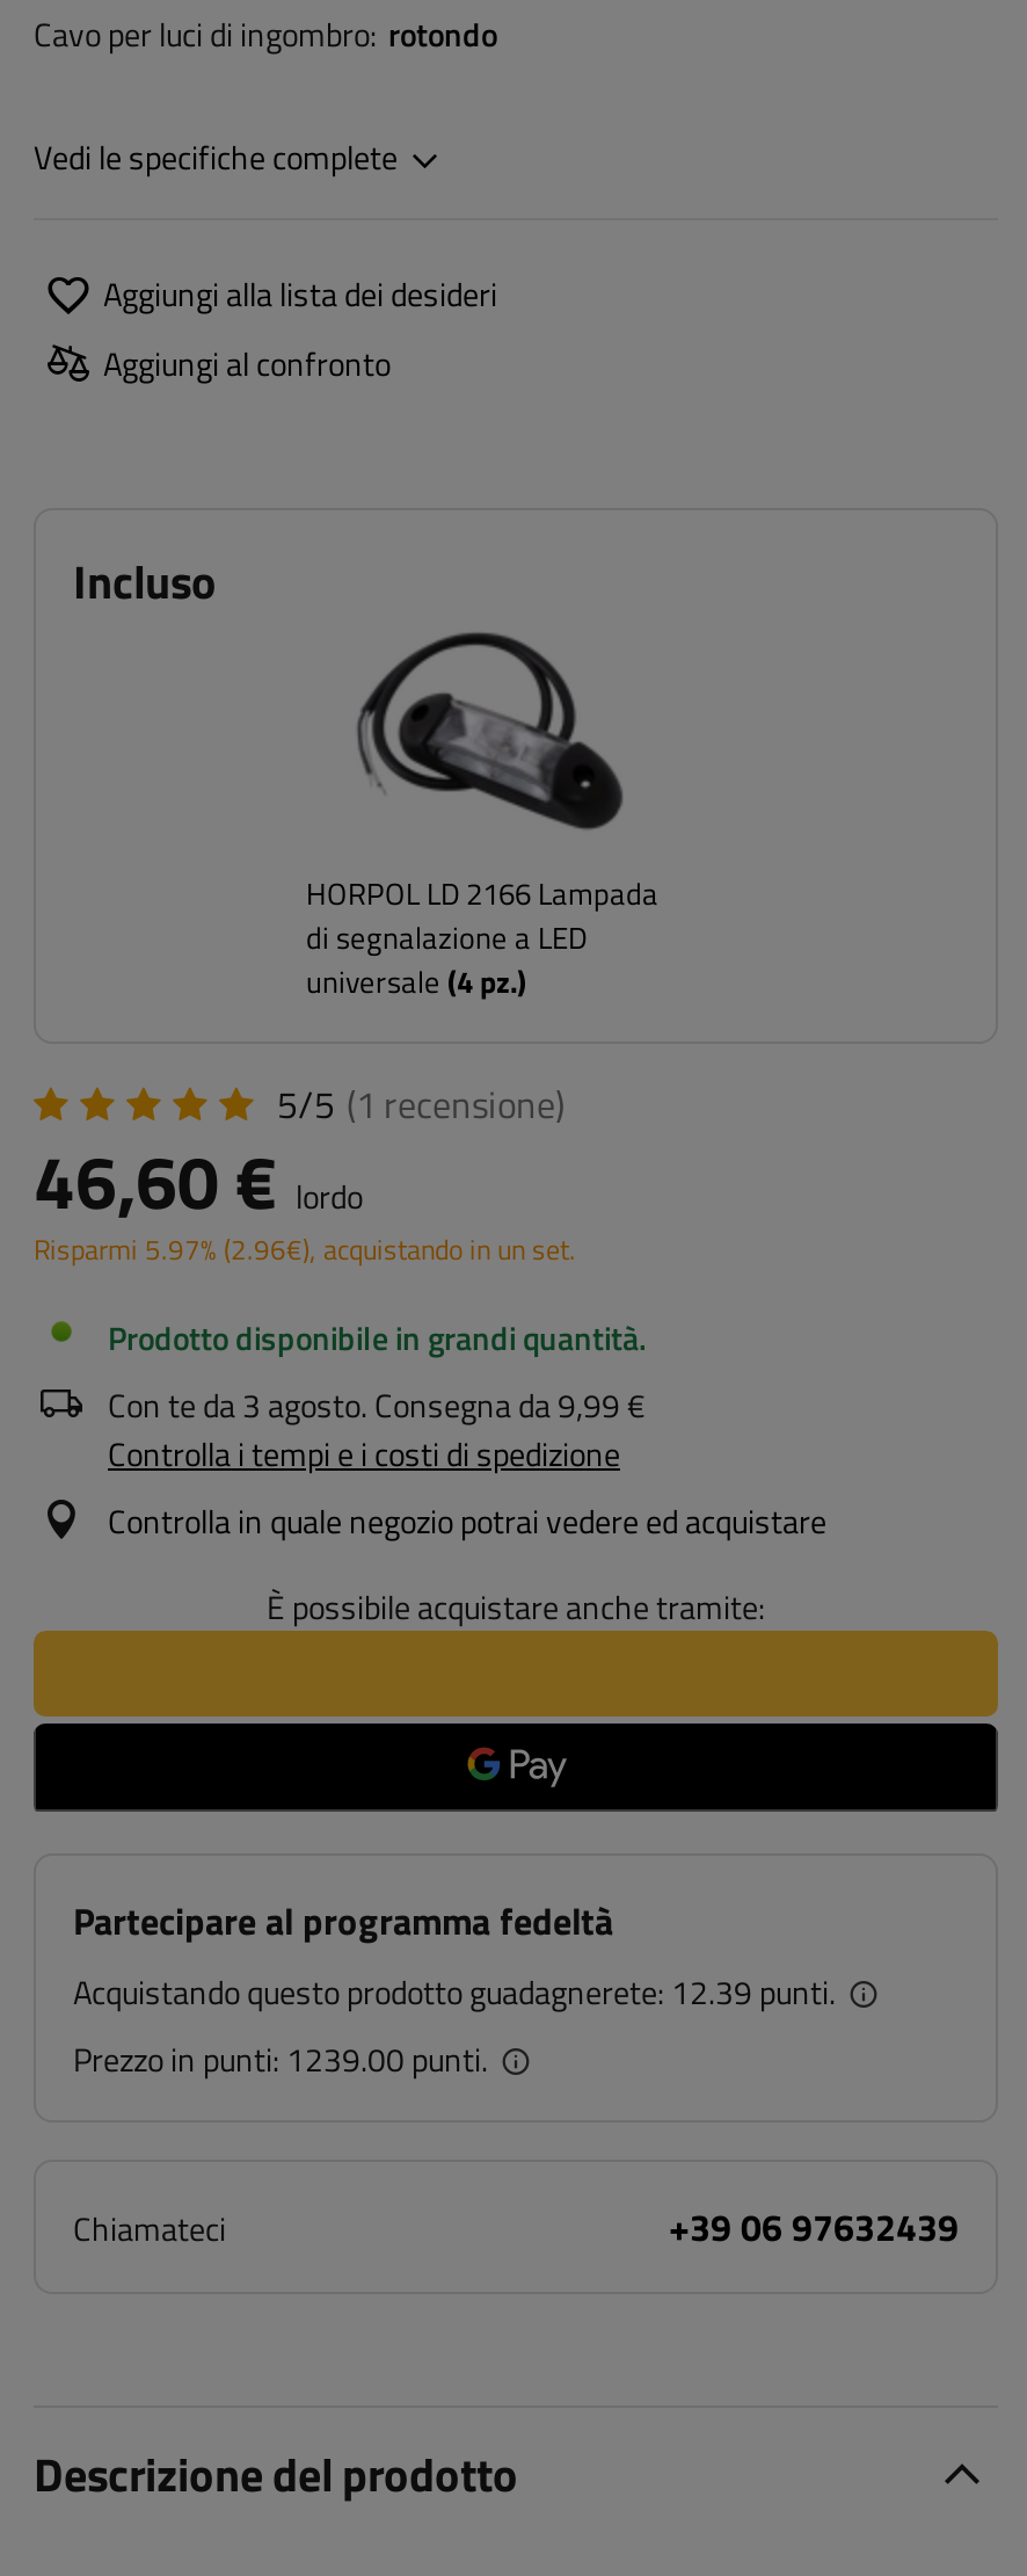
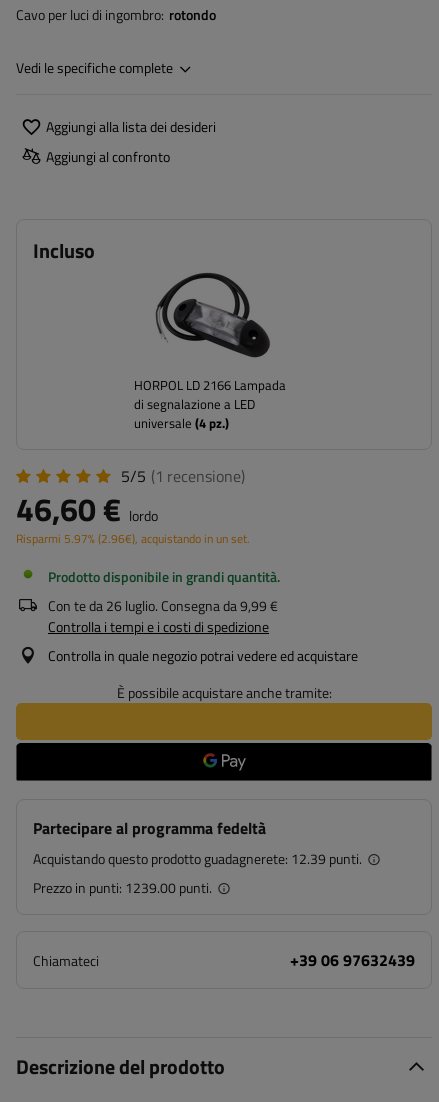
[108,1380,646,1429] Con te da 3 agosto. Consegna da 9,99 € -> [48,595,278,616] Con te da 26 luglio. Consegna da 9,99 €

